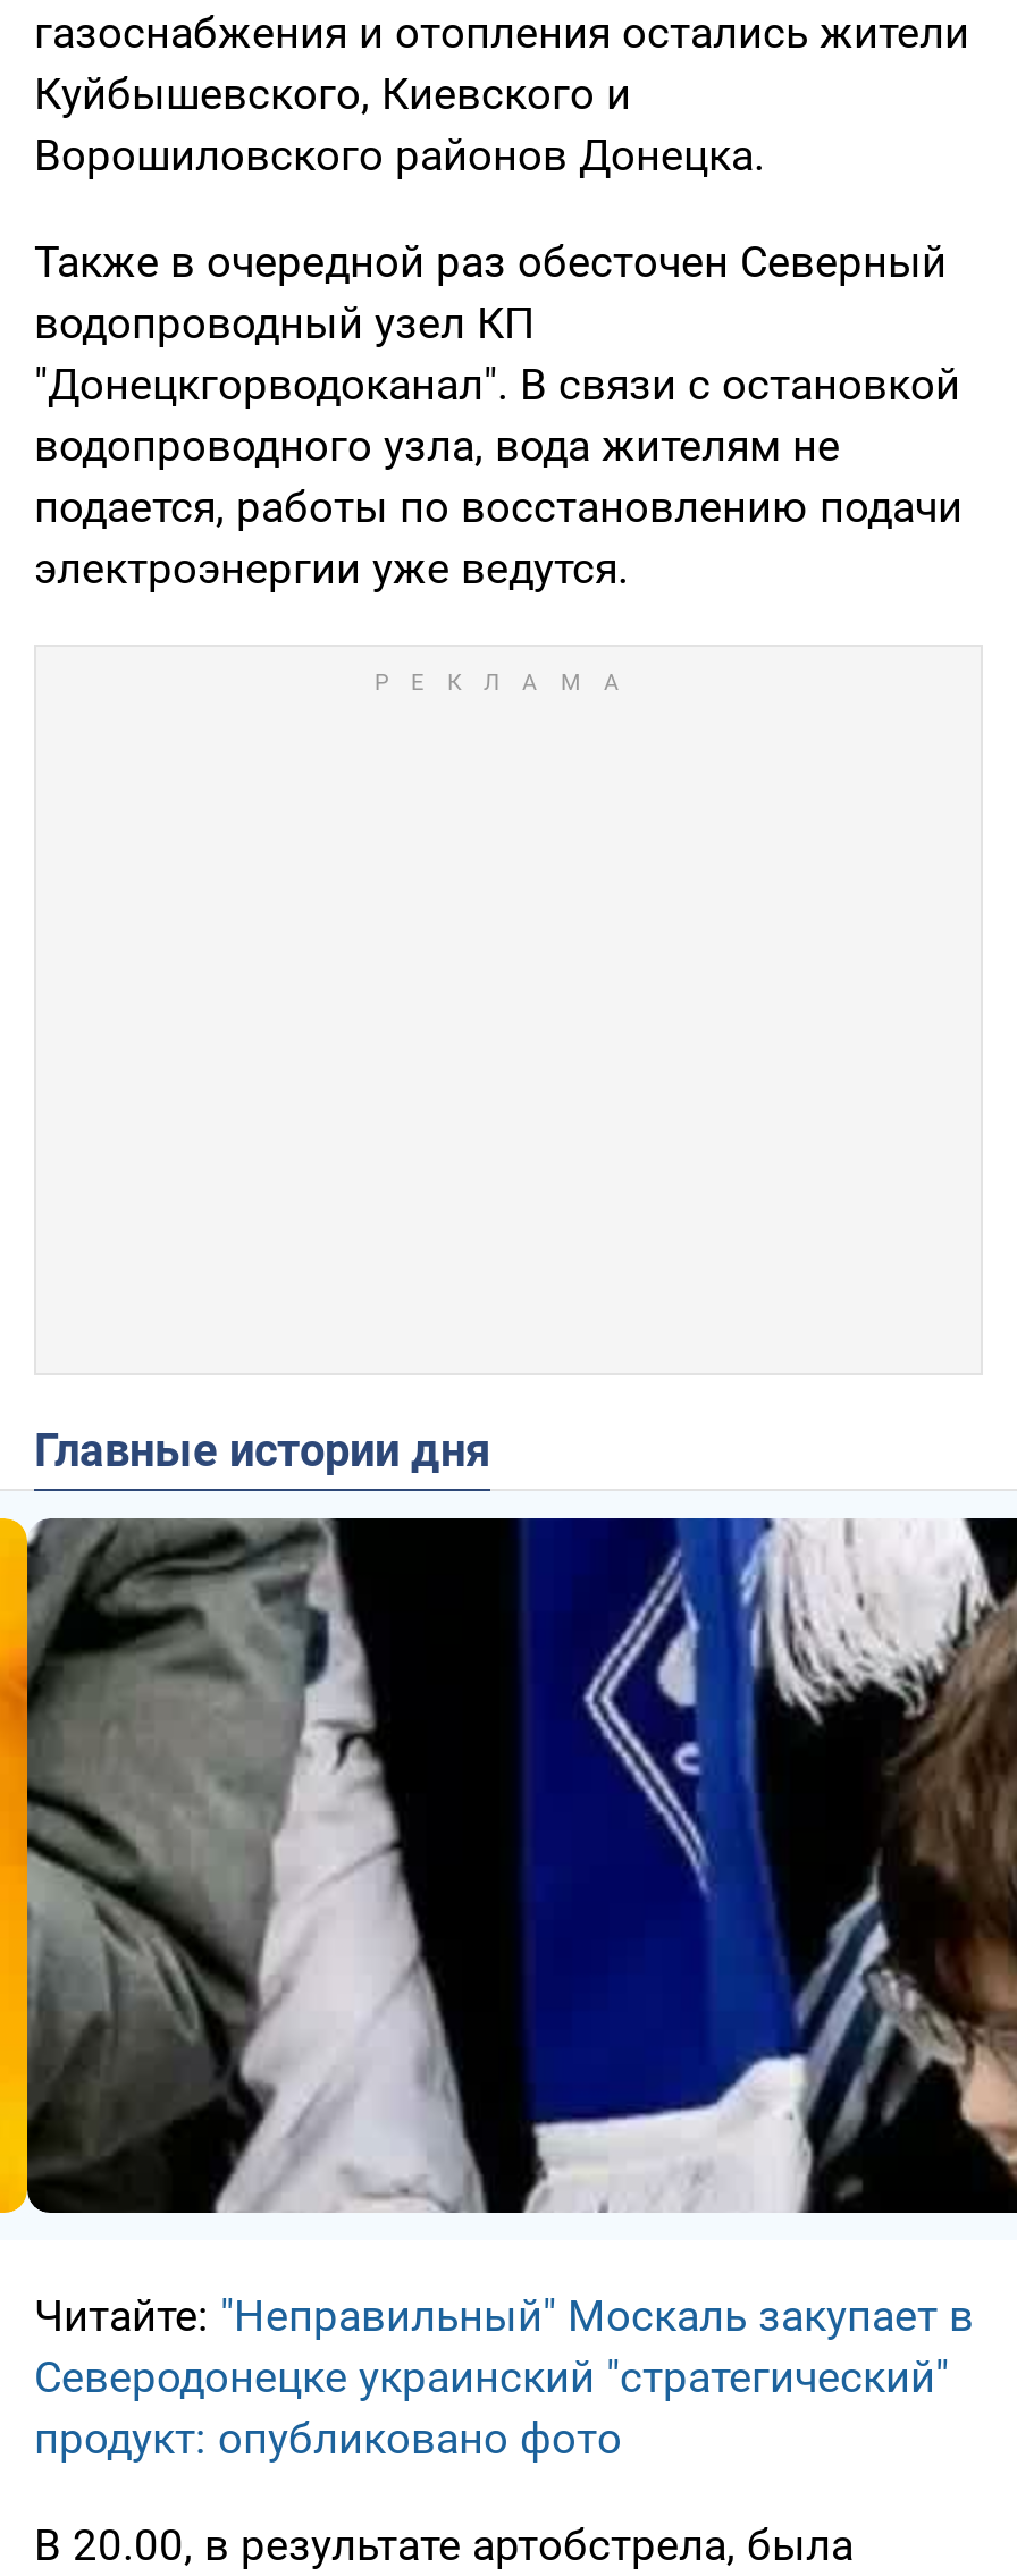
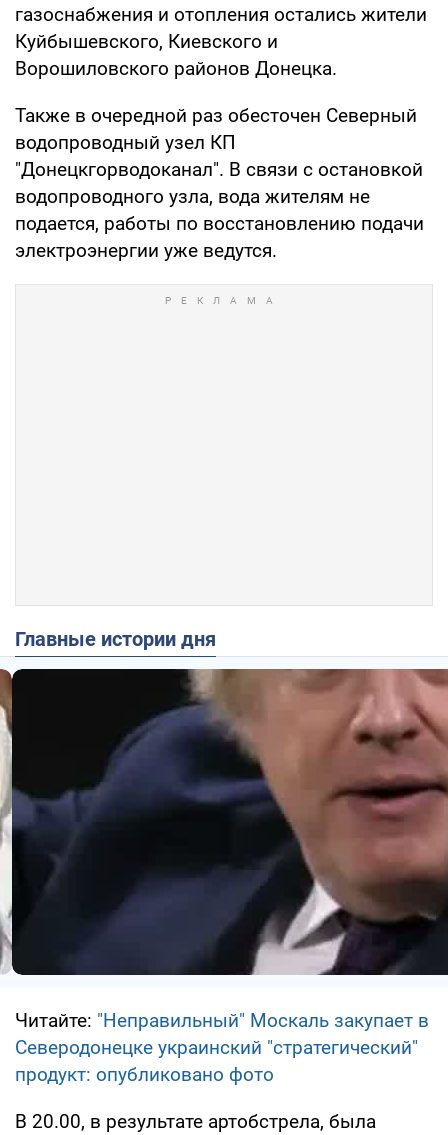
[7,1516,1010,2215] [image] -> [3,668,445,976] [image]

